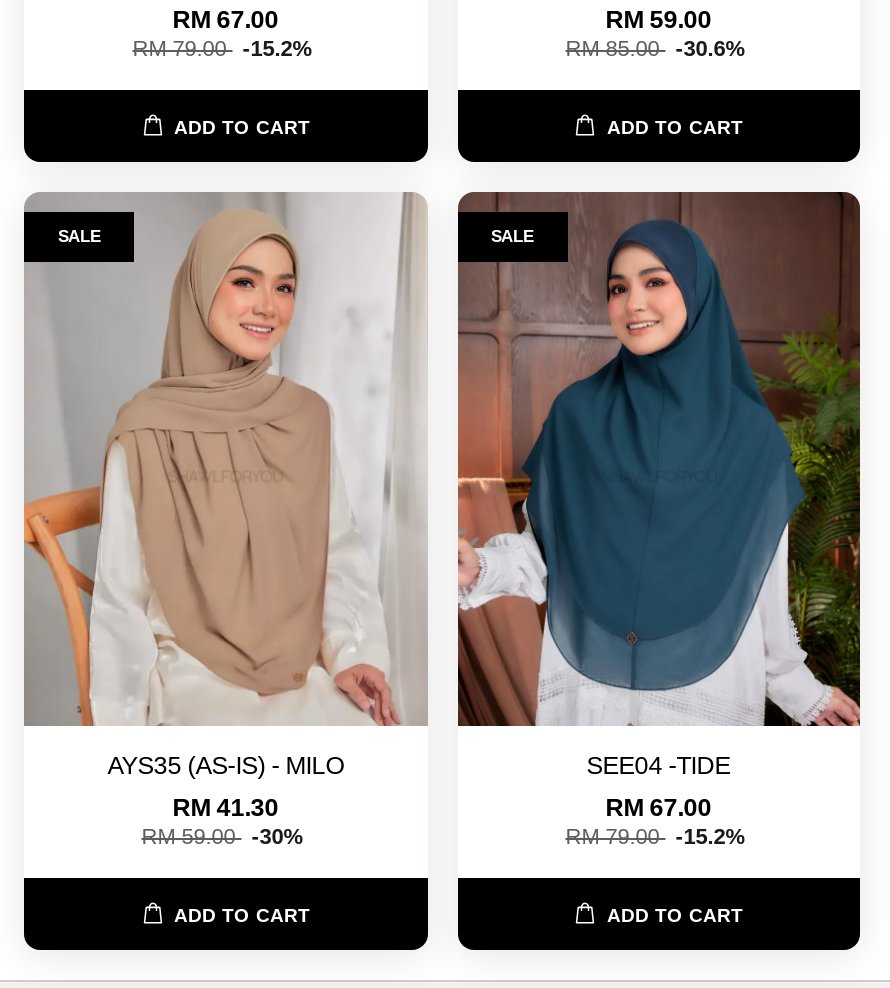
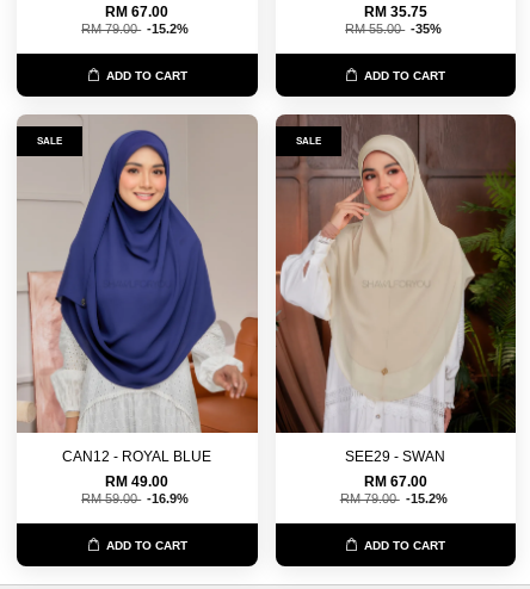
[566,7,746,61] RM 59.00 | RM 85.00 -30.6% -> [345,4,442,36] RM 35.75 | RM 55.00 -35%
[24,194,426,781] [image] | AYS35 (AS-IS) - MILO -> [18,114,258,465] [image] | CAN12 - ROYAL BLUE
[458,196,862,781] [image] | SEE04 -TIDE -> [275,118,517,465] [image] | SEE29 - SWAN
[142,795,304,849] RM 41.30 | RM 59.00 -30% -> [81,474,189,506] RM 49.00 | RM 59.00 -16.9%

